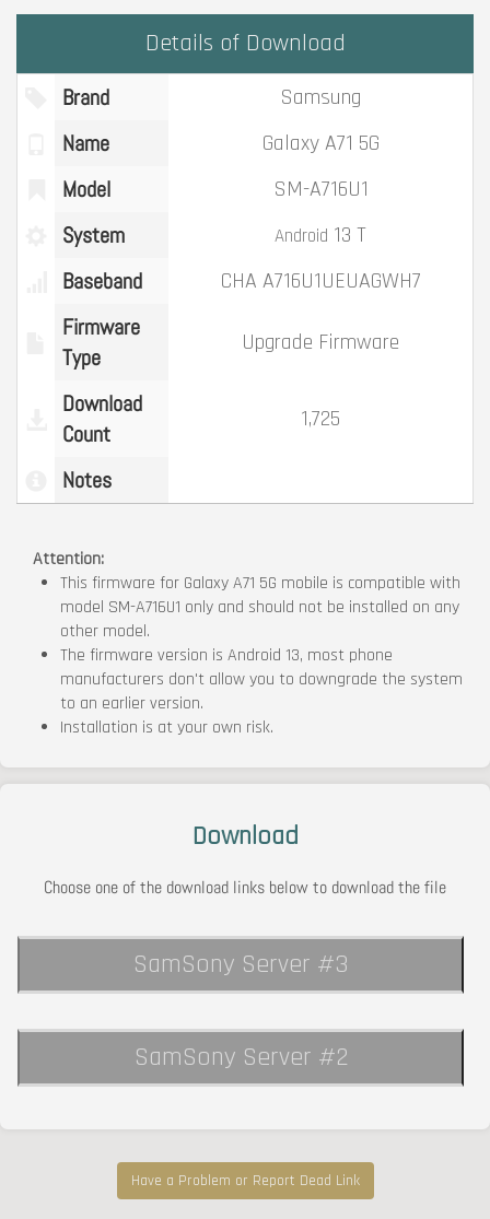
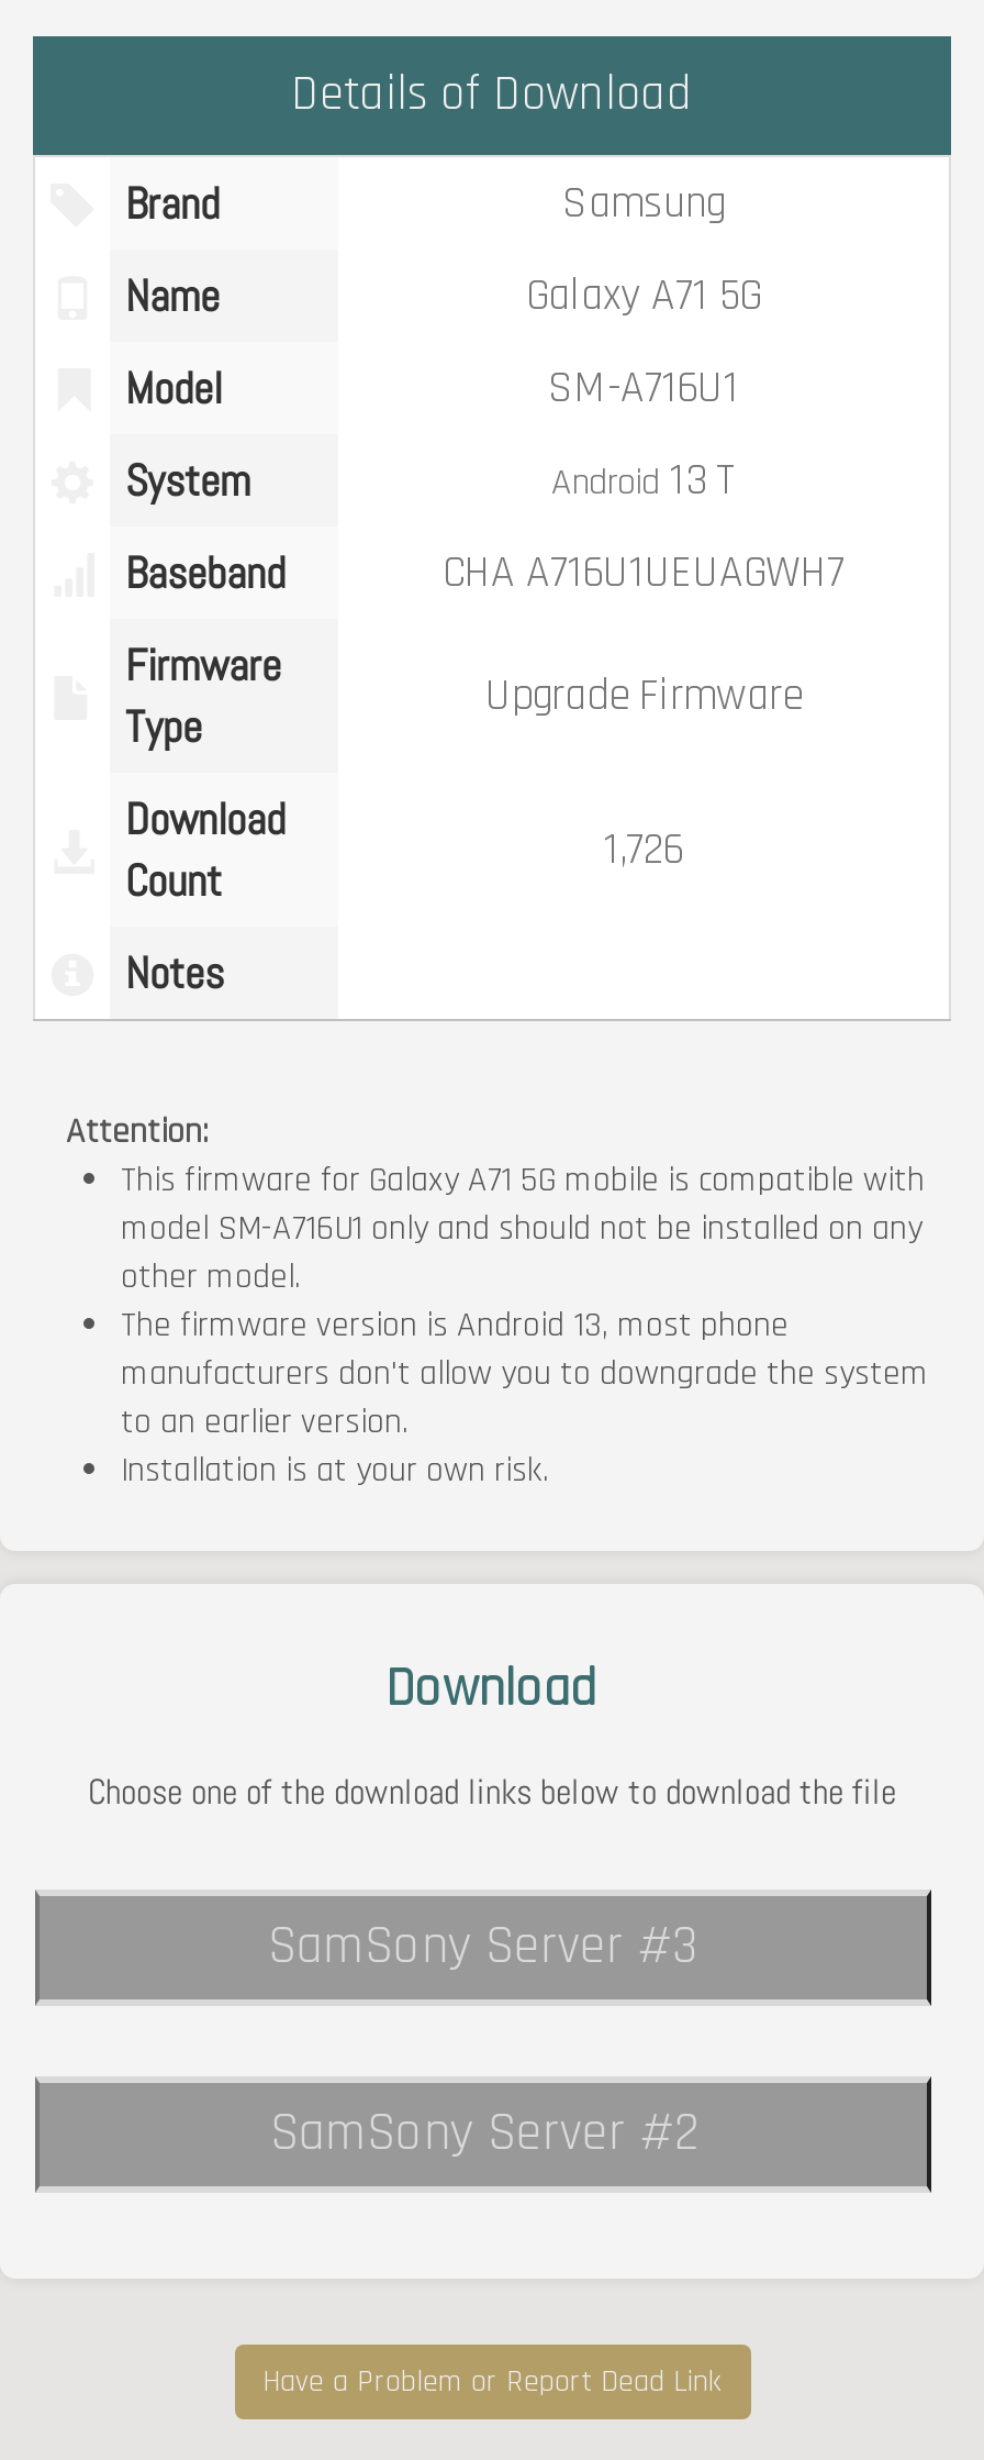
[301,405,340,433] 1,725 -> [604,821,683,878] 1,726

